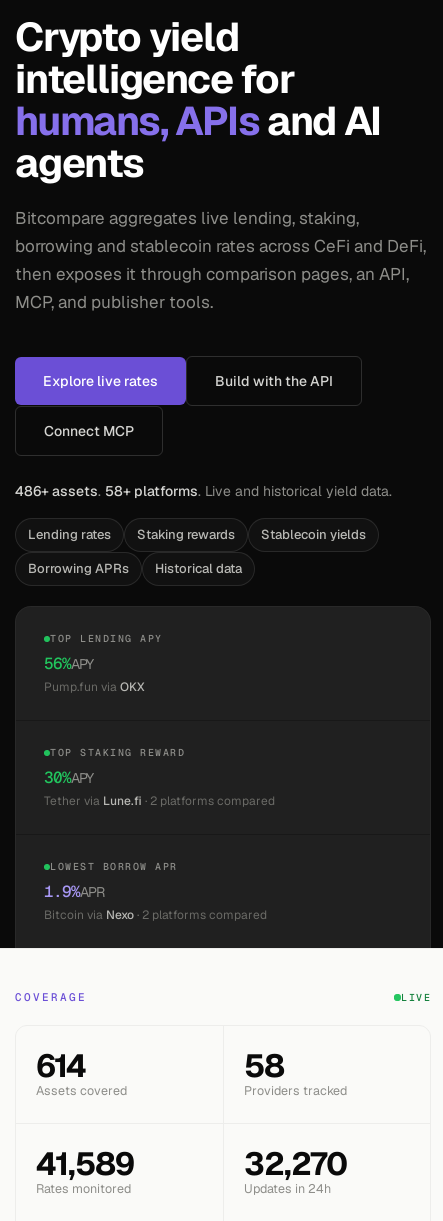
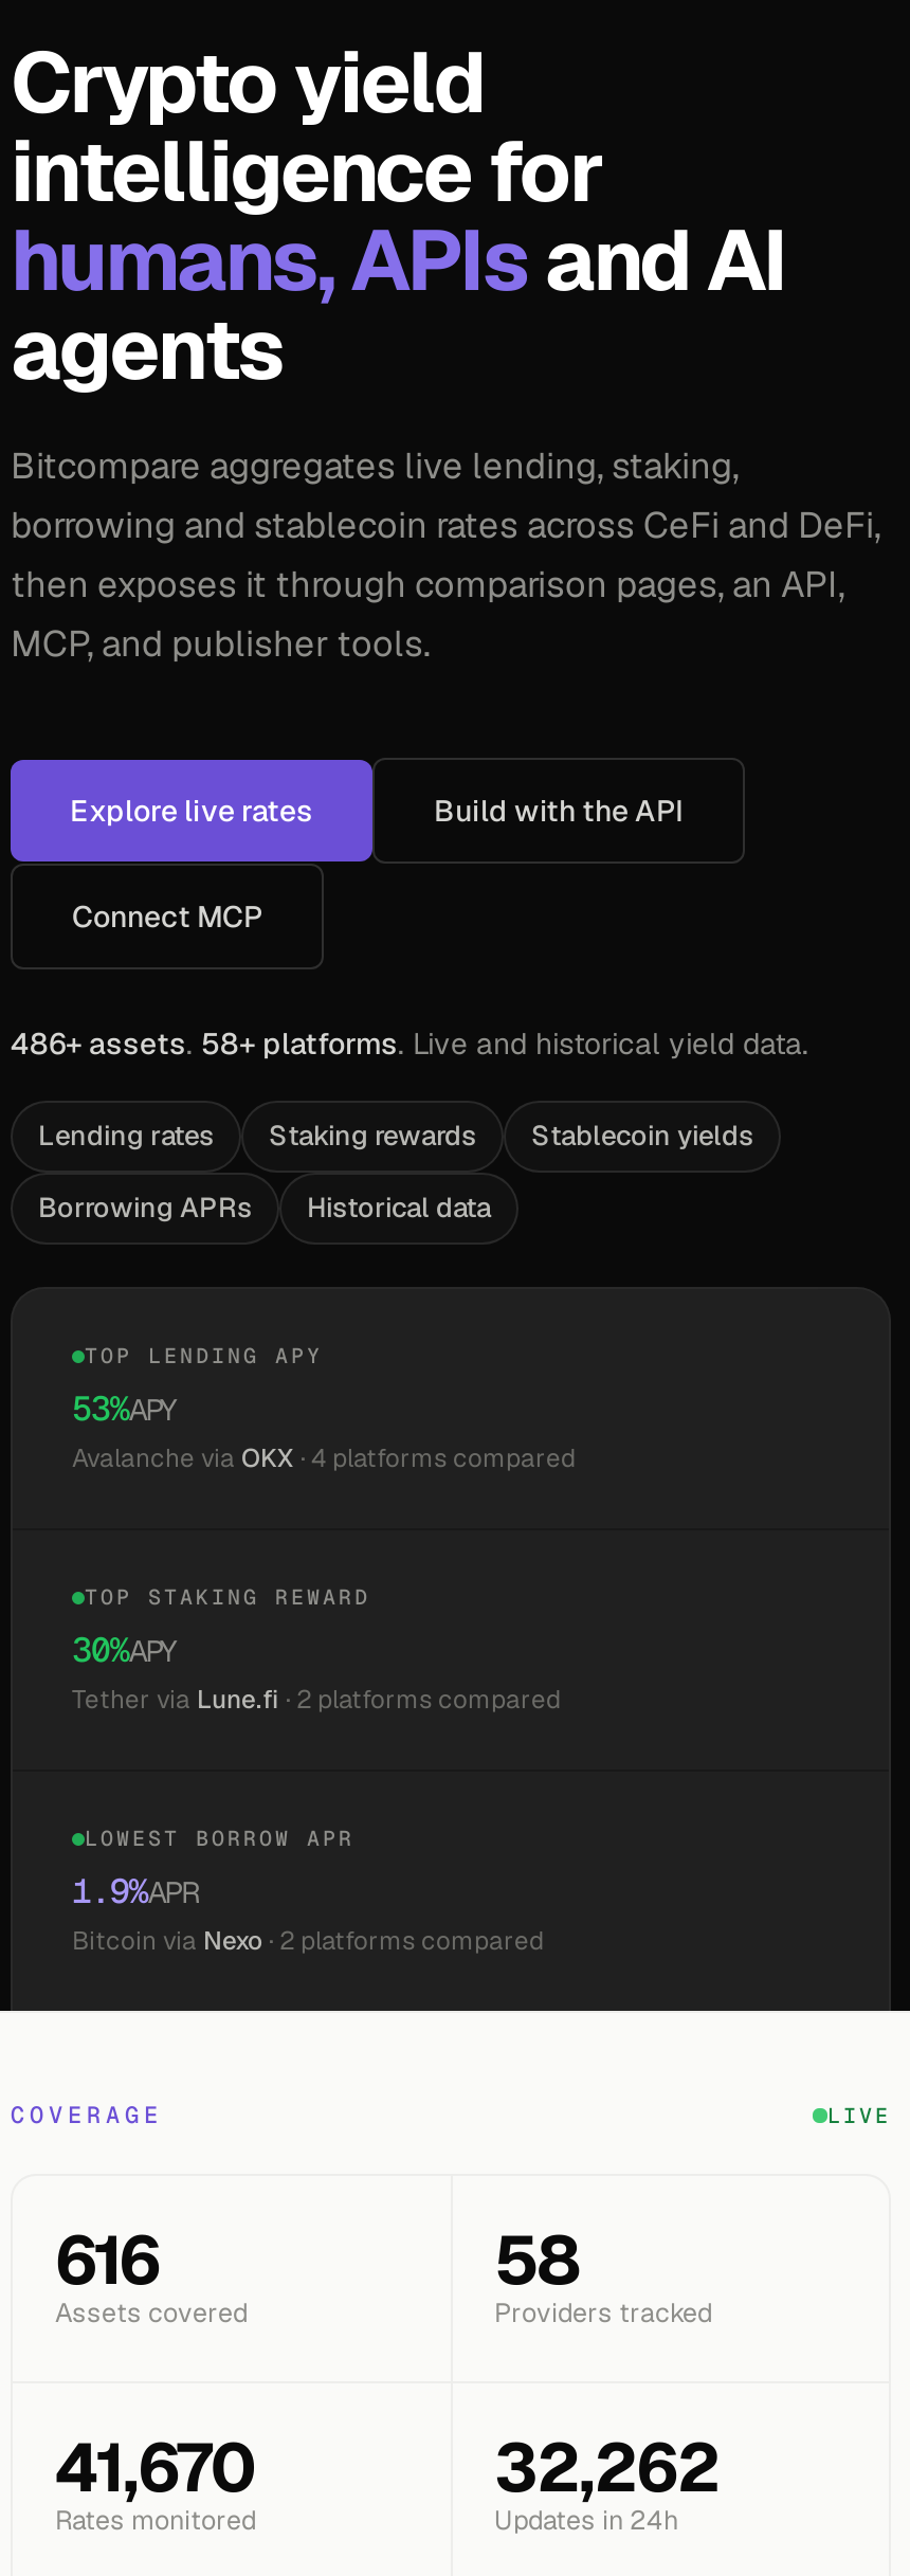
[44,653,145,695] 56%APY | Pump.fun via OKX -> [72,1386,576,1475] 53%APY | Avalanche via OKX · 4 platforms compared
[36,1045,86,1086] 614 -> [55,2216,159,2303] 616
[36,1143,134,1184] 41,589 -> [55,2424,254,2510] 41,670
[243,1143,347,1184] 32,270 -> [494,2424,719,2510] 32,262

